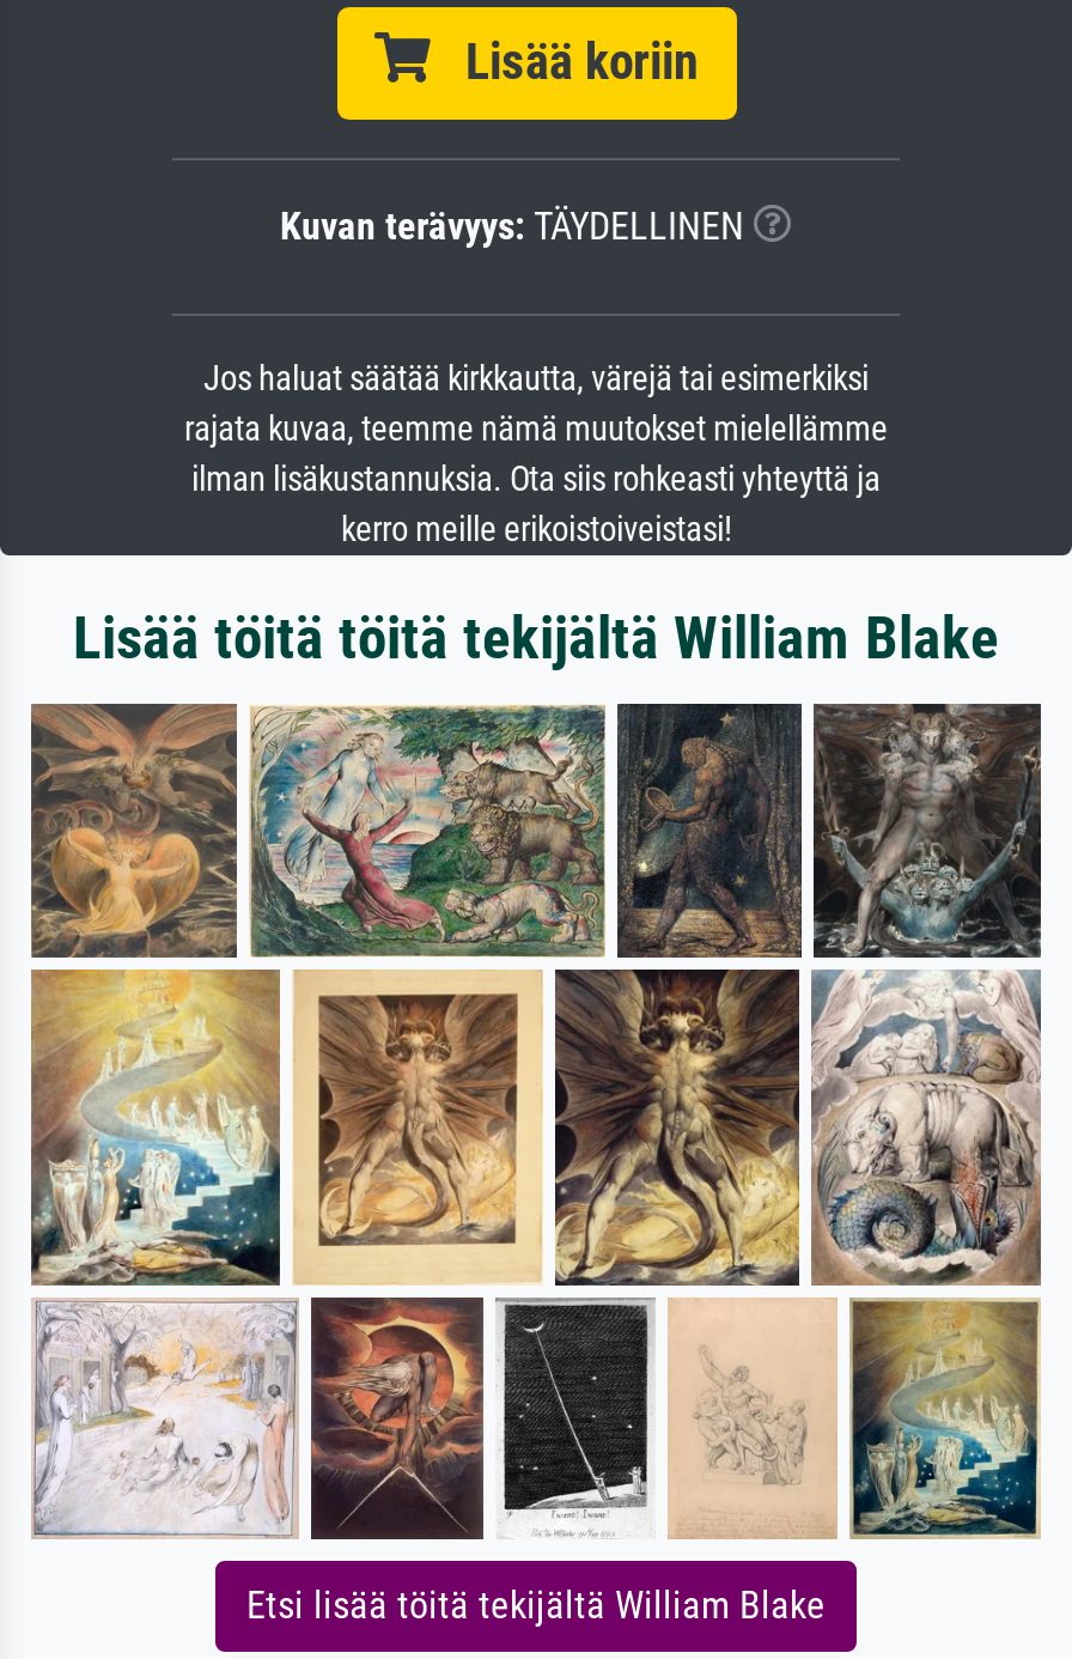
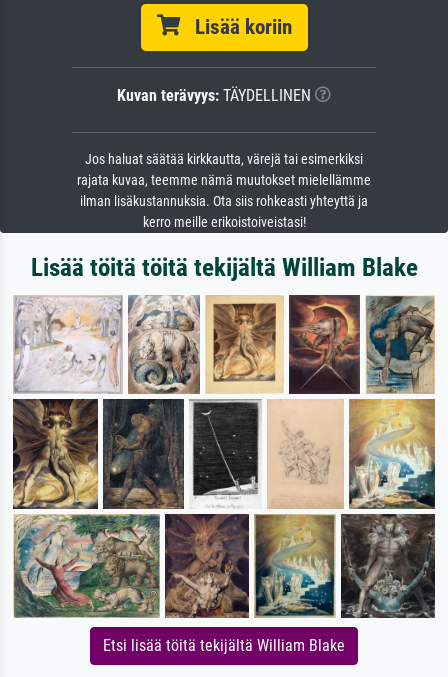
[29,701,1043,1544] [image] -> [12,294,436,619] [image]

